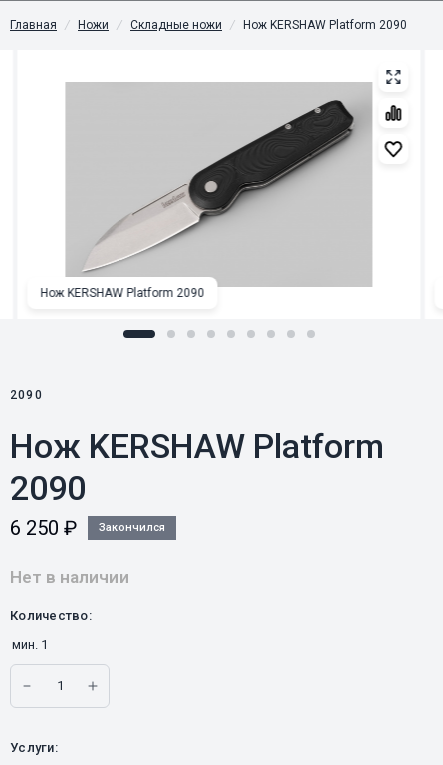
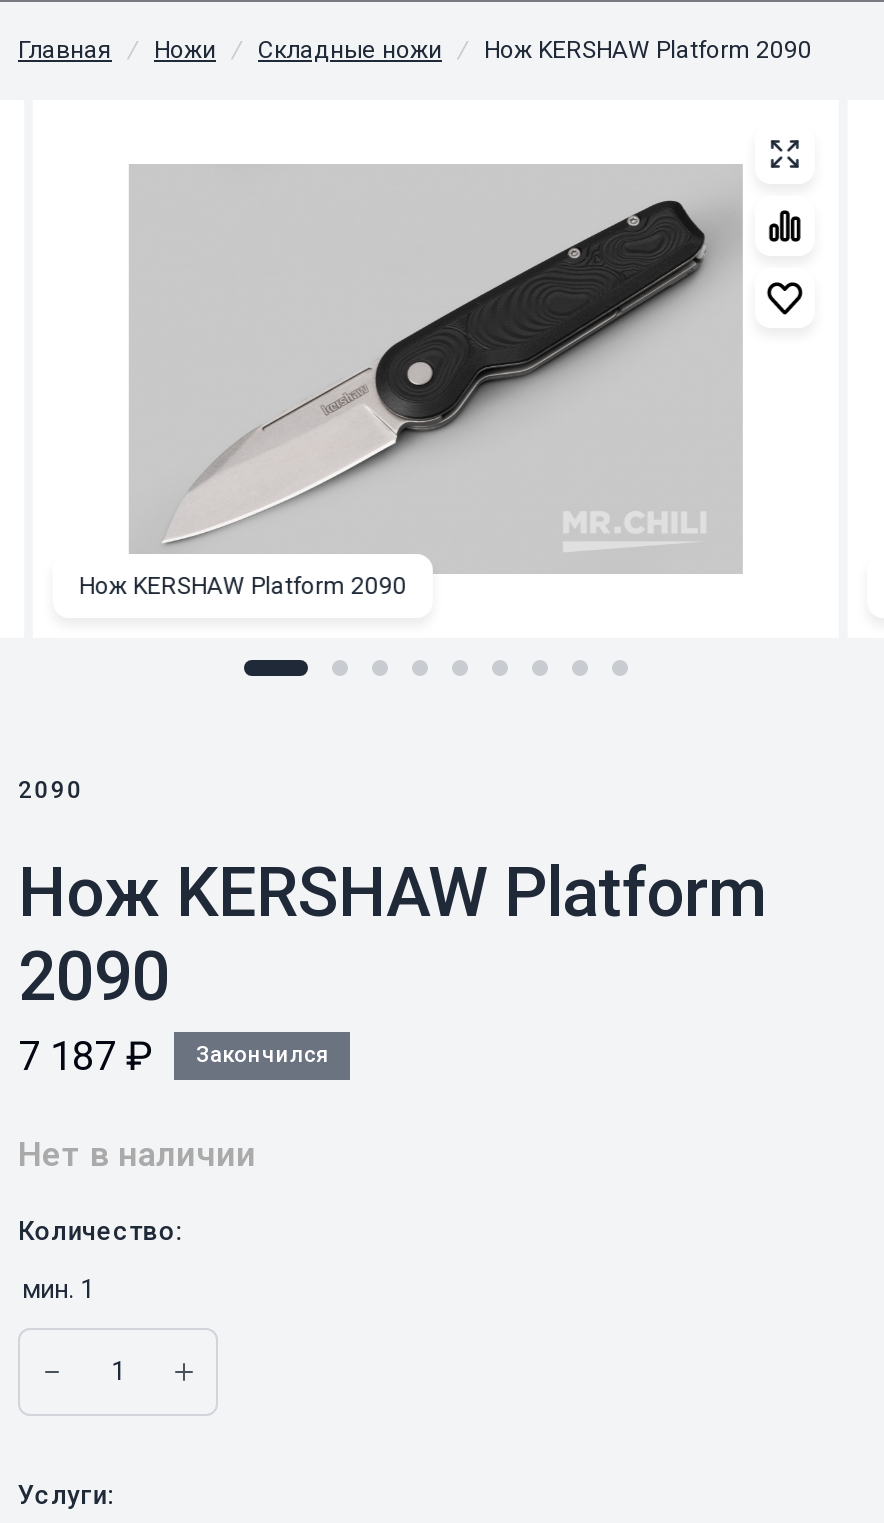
[10,516,165,540] 6 250 ₽ Закончился -> [18,1032,328,1080] 7 187 ₽ Закончился

